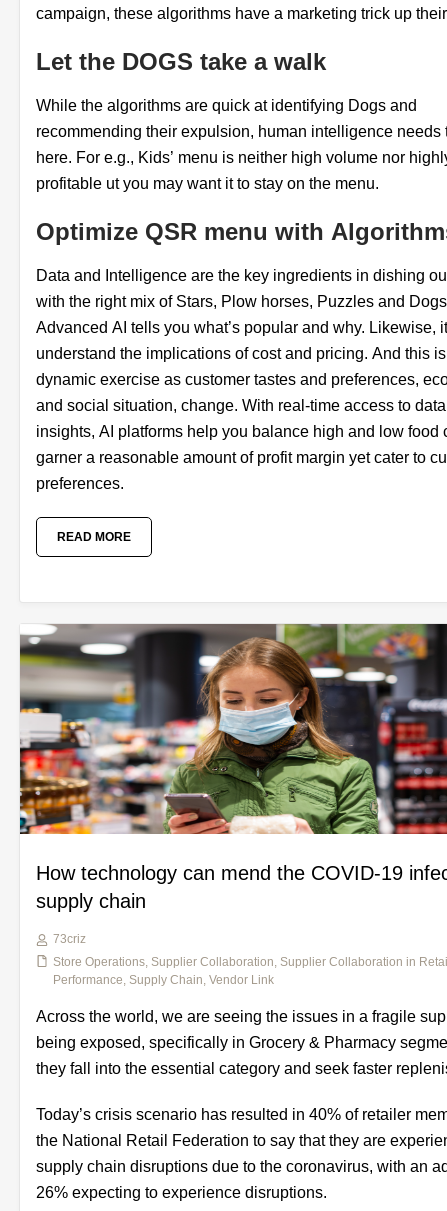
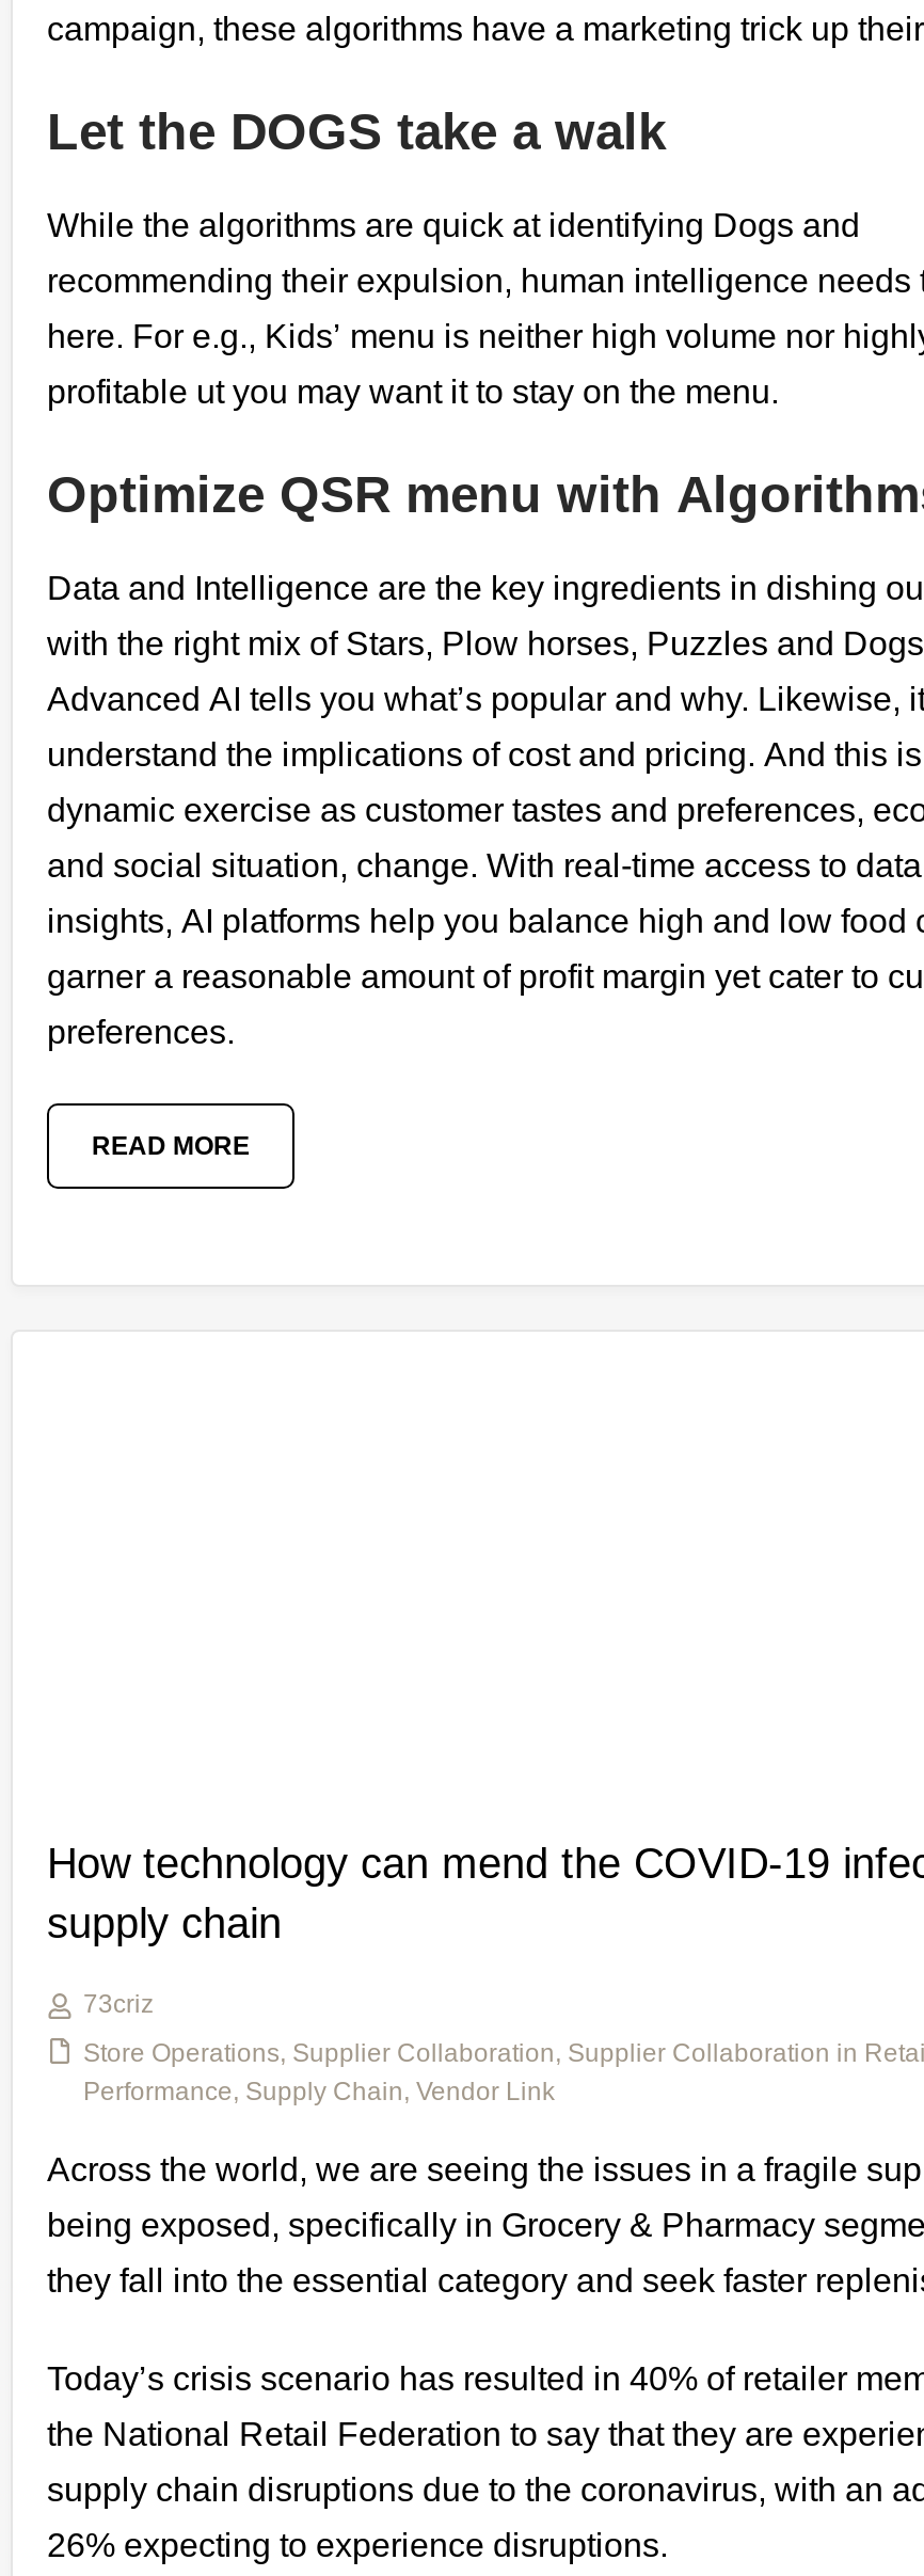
[19,623,444,835] [image] -> none

